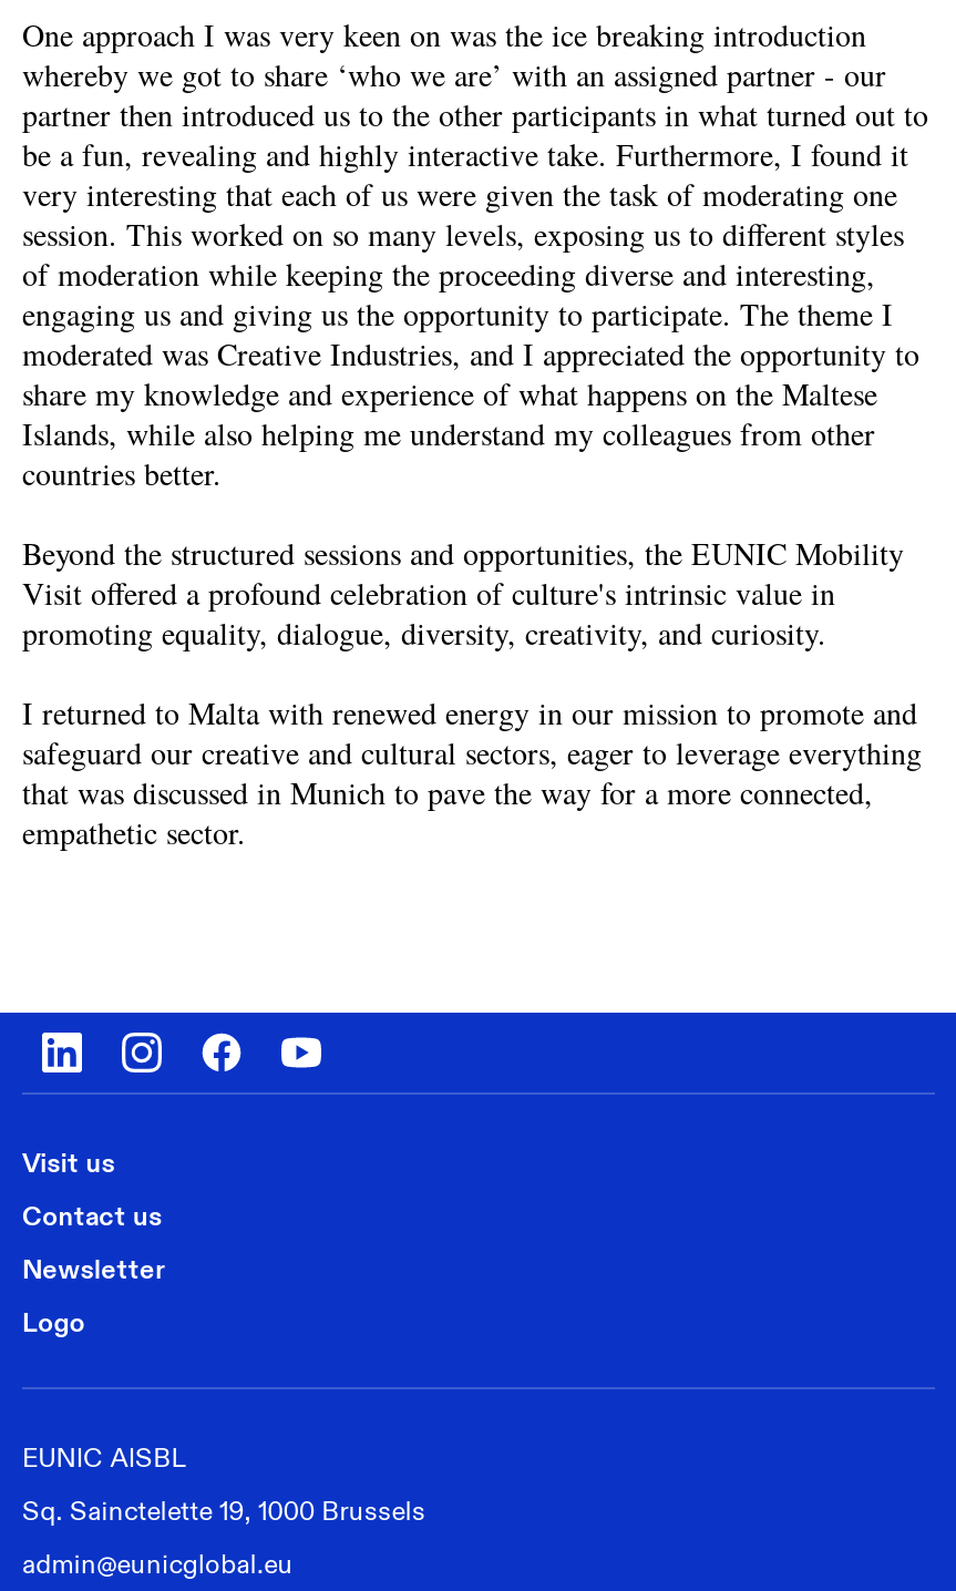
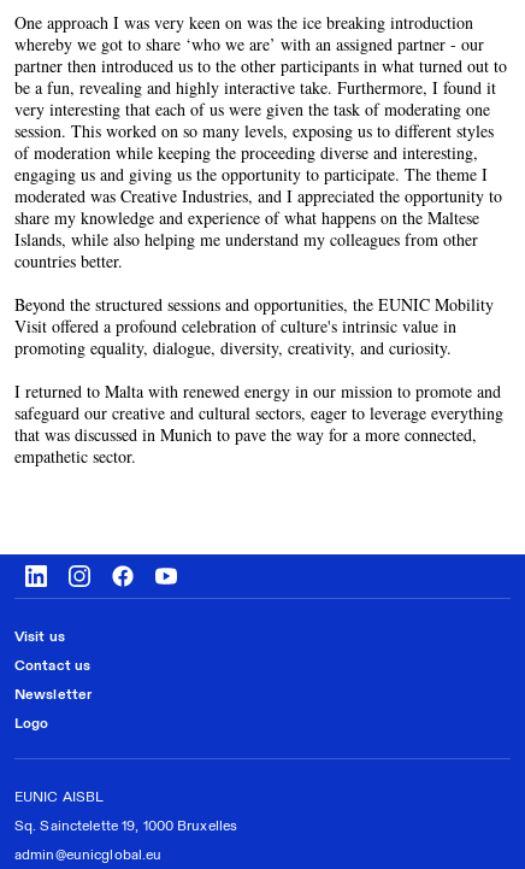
[22,1493,426,1526] Sq. Sainctelette 19, 1000 Brussels -> [14,816,237,834] Sq. Sainctelette 19, 1000 Bruxelles

